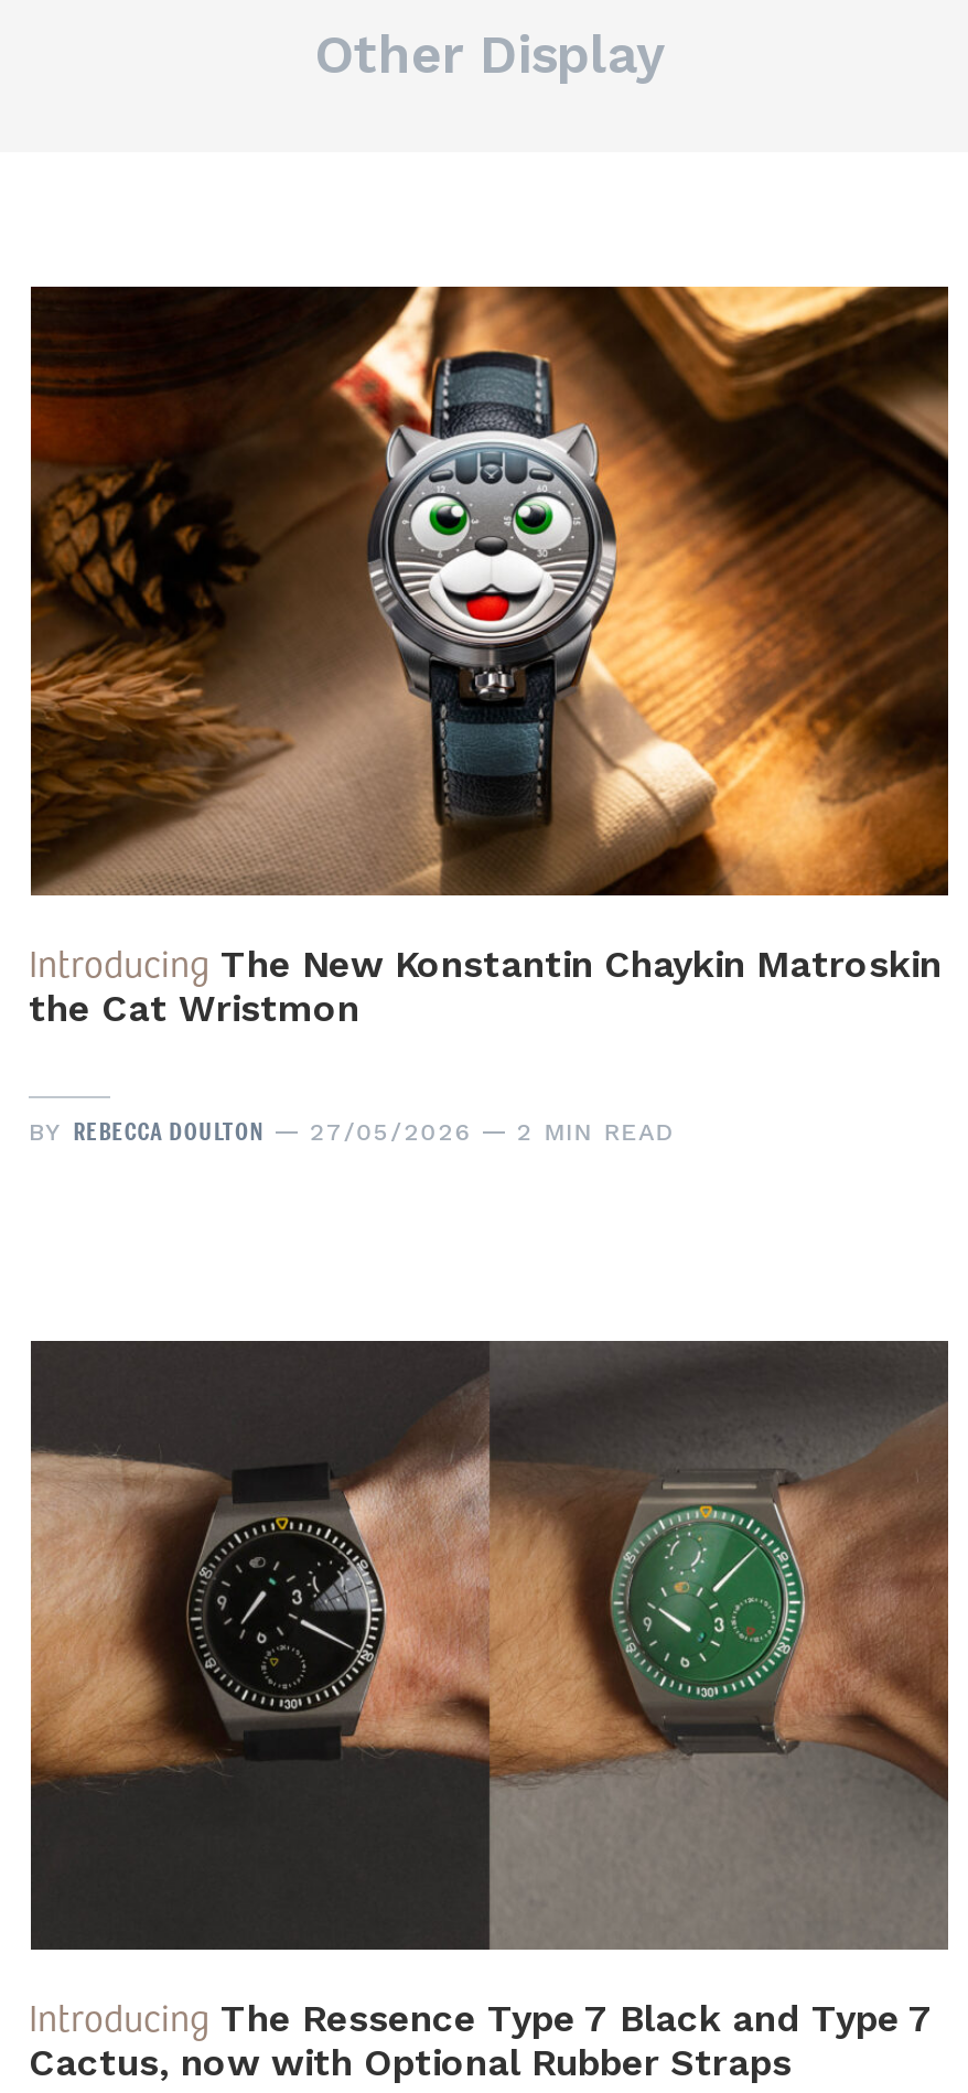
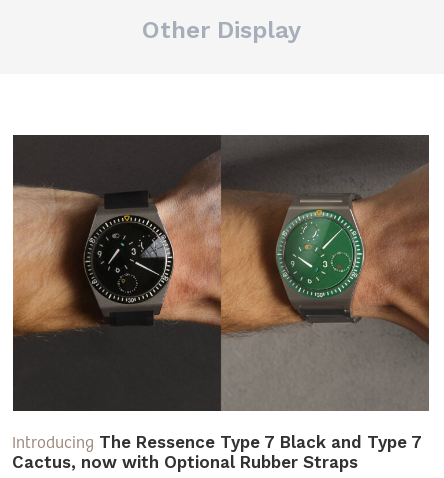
[29,285,950,1149] [image] | Introducing The New Konstantin Chaykin Matroskin | the Cat Wristmon | BY REBECCA DOULTON | 27/05/2026 | 2 MIN READ -> none

